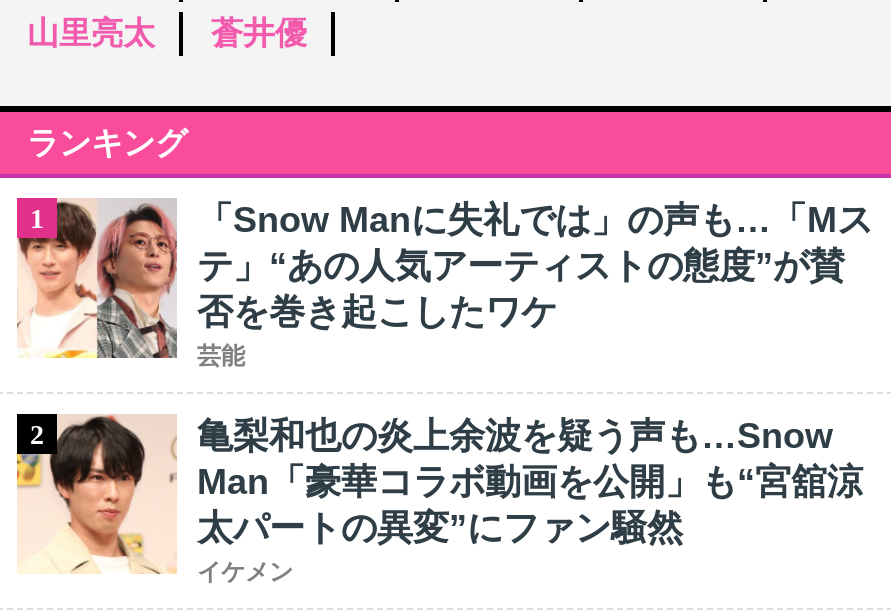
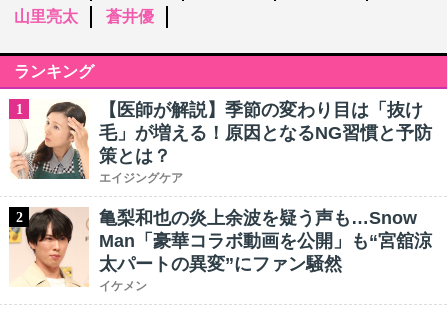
[17,198,873,370] [image] | 「Snow Manに失礼では」の声も…「Mス | テ」“あの人気アーティストの態度”が賛 | 否を巻き起こしたワケ | 芸能 -> [10,100,432,185] [image] | 【医師が解説】季節の変わり目は「抜け | 毛」が増える！原因となるNG習慣と予防 | 策とは？ | エイジングケア

